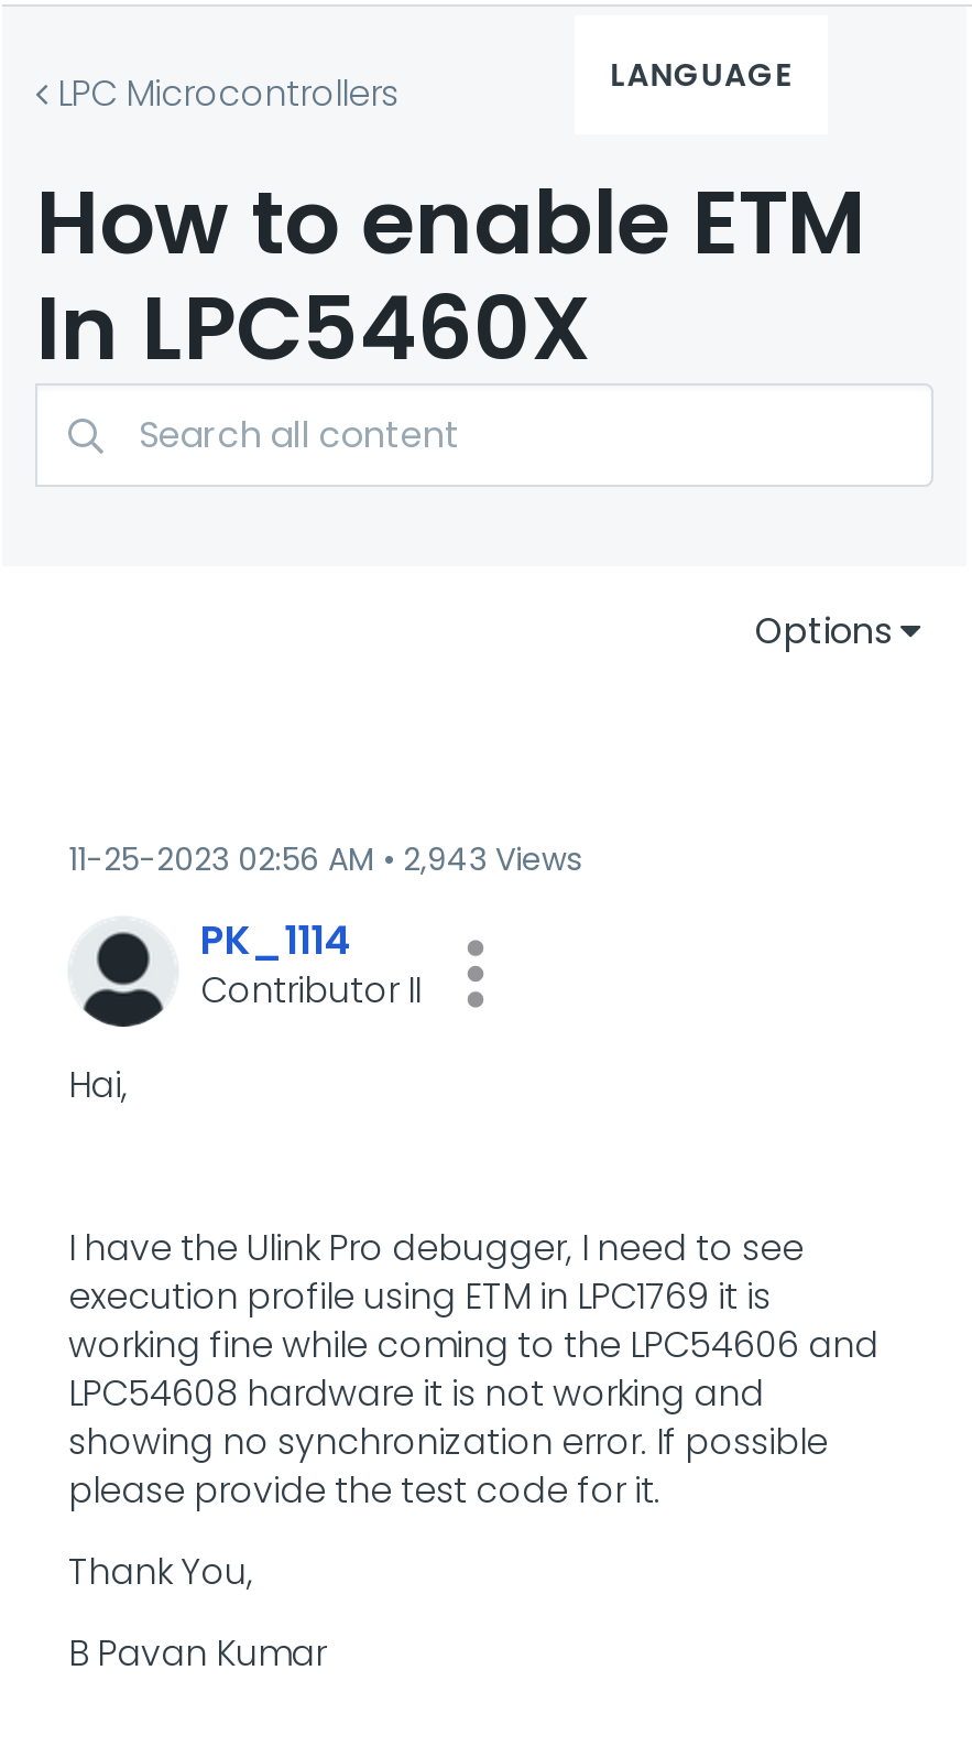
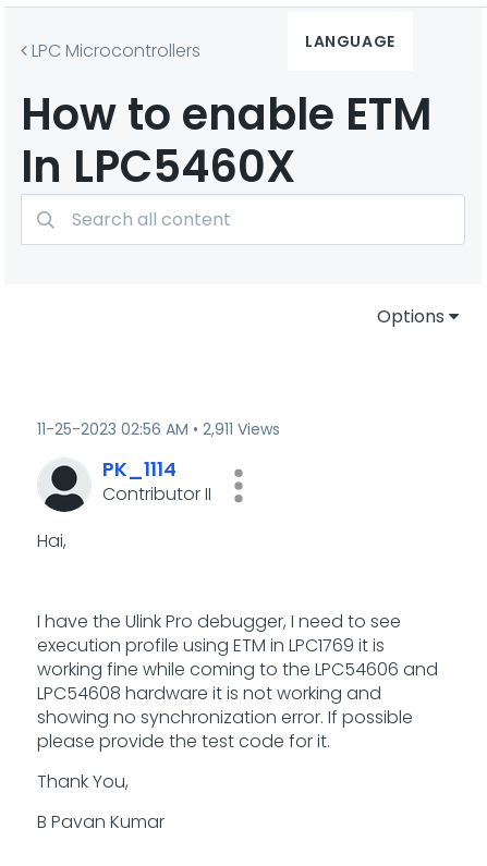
[68,837,581,881] 11-25-2023 02:56 AM 2,943 Views -> [37,418,280,440] 11-25-2023 02:56 AM 2,911 Views

